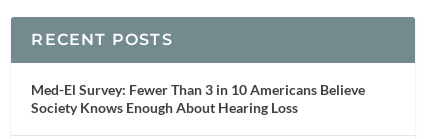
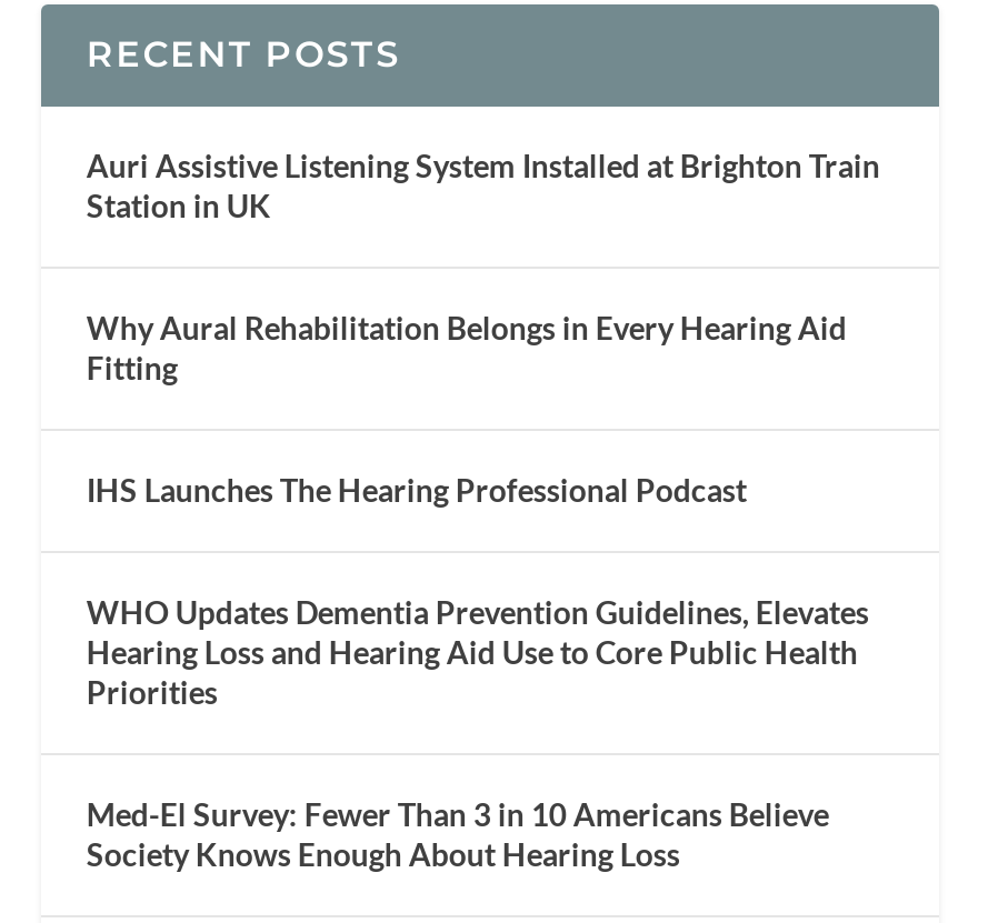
none -> [86,146,880,710] Auri Assistive Listening System Installed at Brighton Train | Station in UK | Why Aural Rehabilitation Belongs in Every Hearing Aid | Fitting | IHS Launches The Hearing Professional Podcast | WHO Updates Dementia Prevention Guidelines, Elevates | Hearing Loss and Hearing Aid Use to Core Public Health | Priorities

